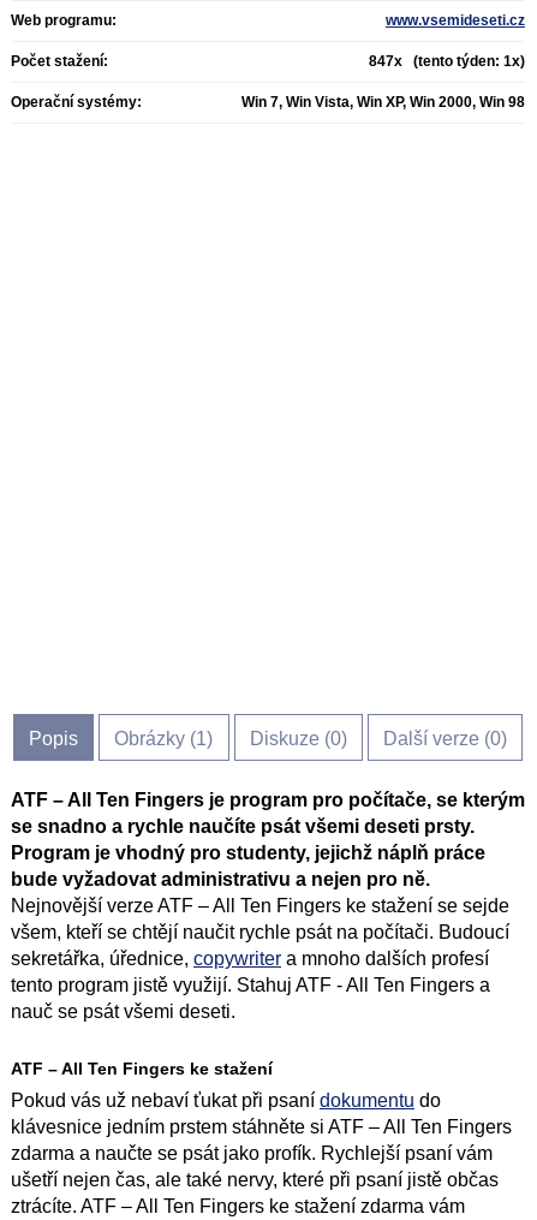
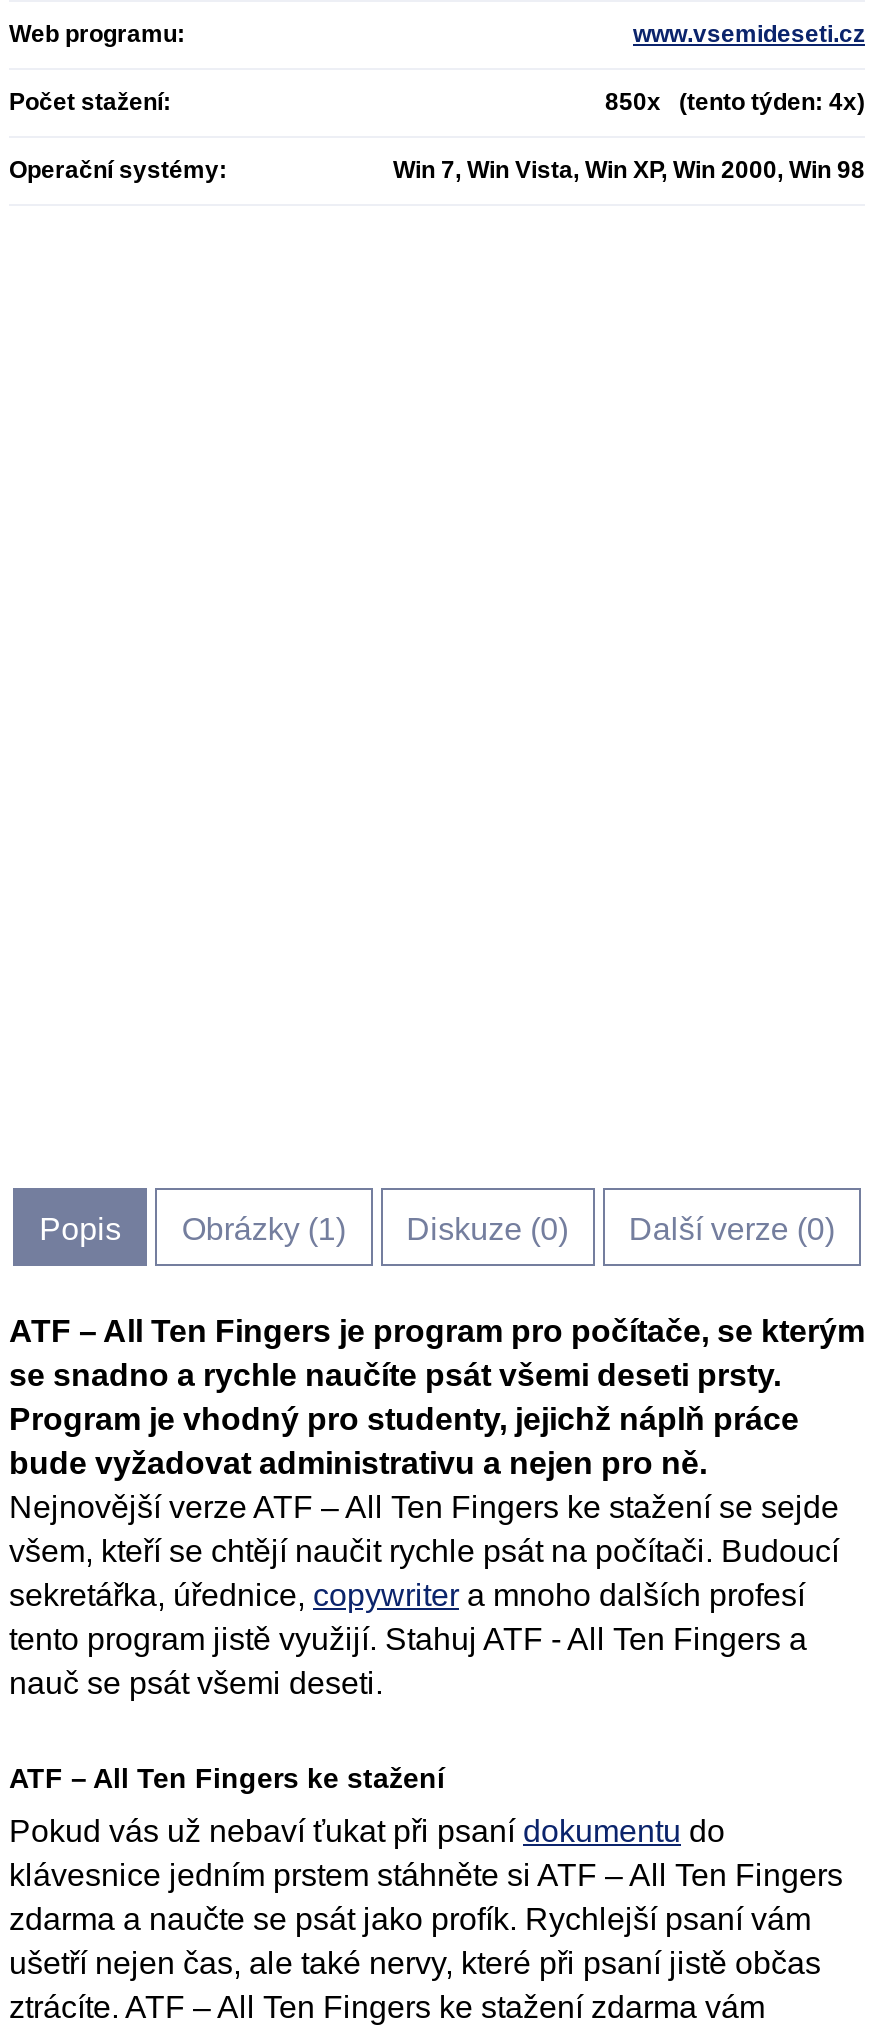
[369,53,525,70] 847x (tento týden: 1x) -> [605,88,865,116] 850x (tento týden: 4x)

